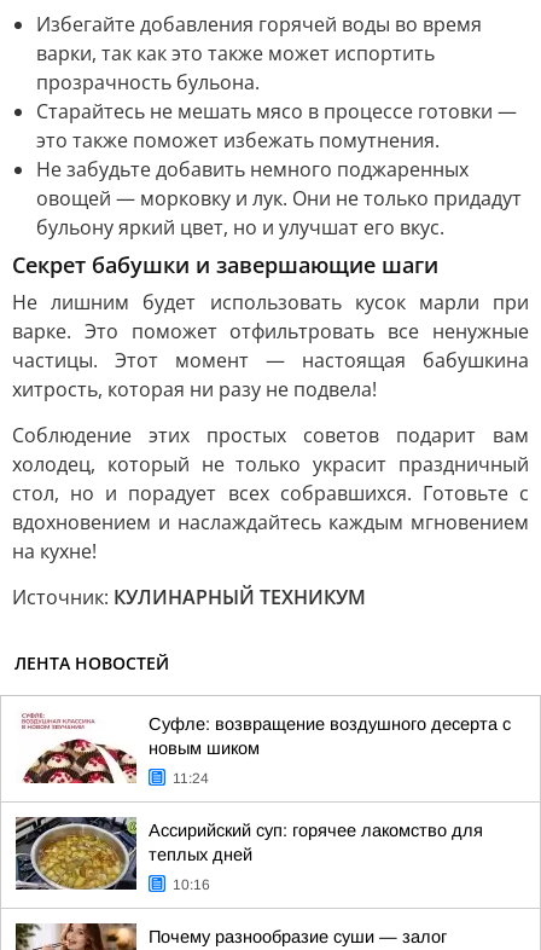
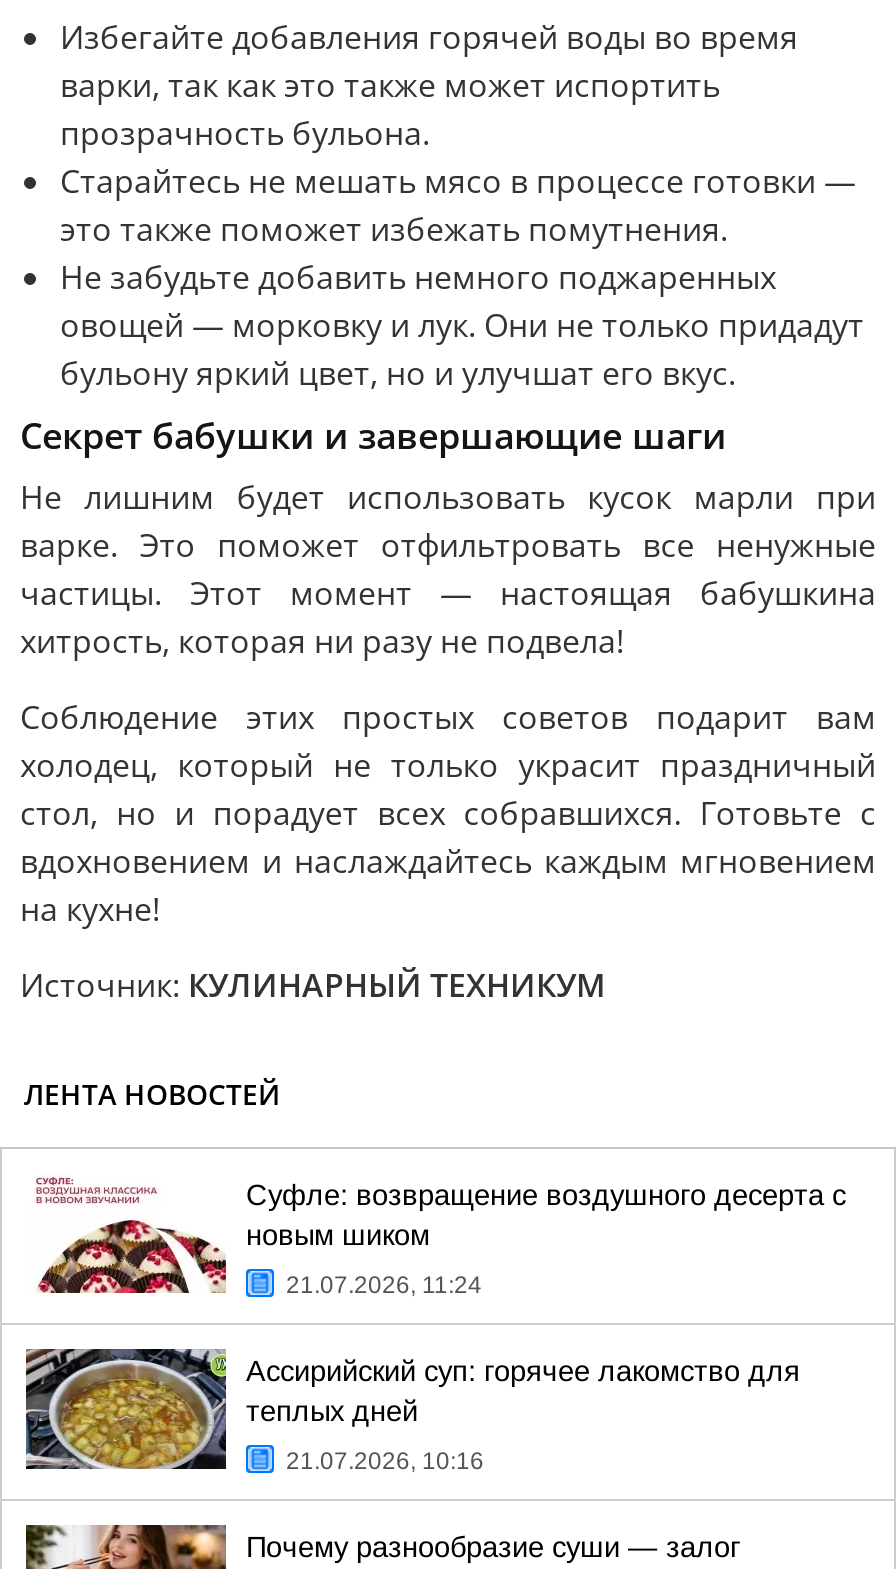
[173,770,209,787] 11:24 -> [286,1271,482,1299] 21.07.2026, 11:24
[173,876,210,893] 10:16 -> [286,1447,484,1475] 21.07.2026, 10:16

